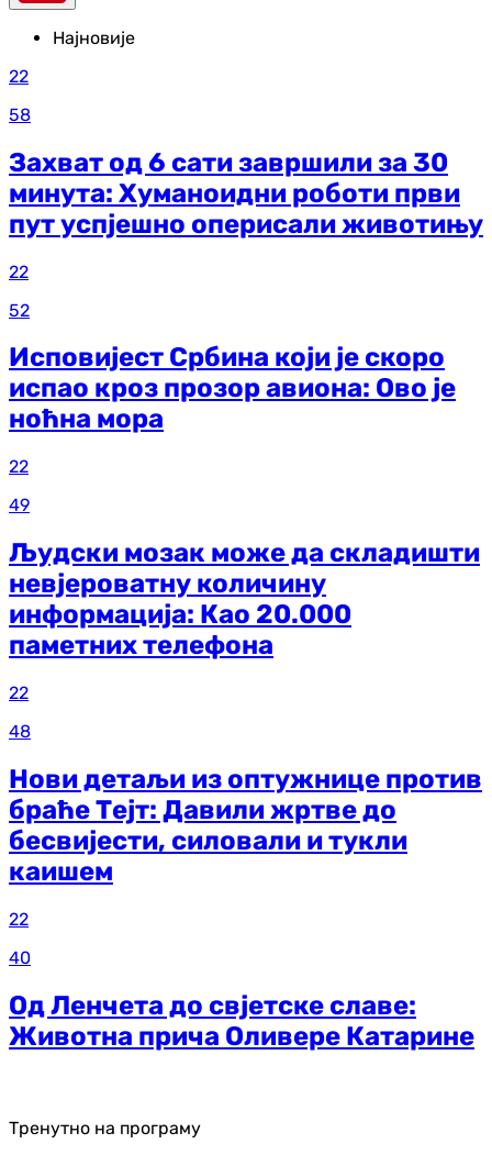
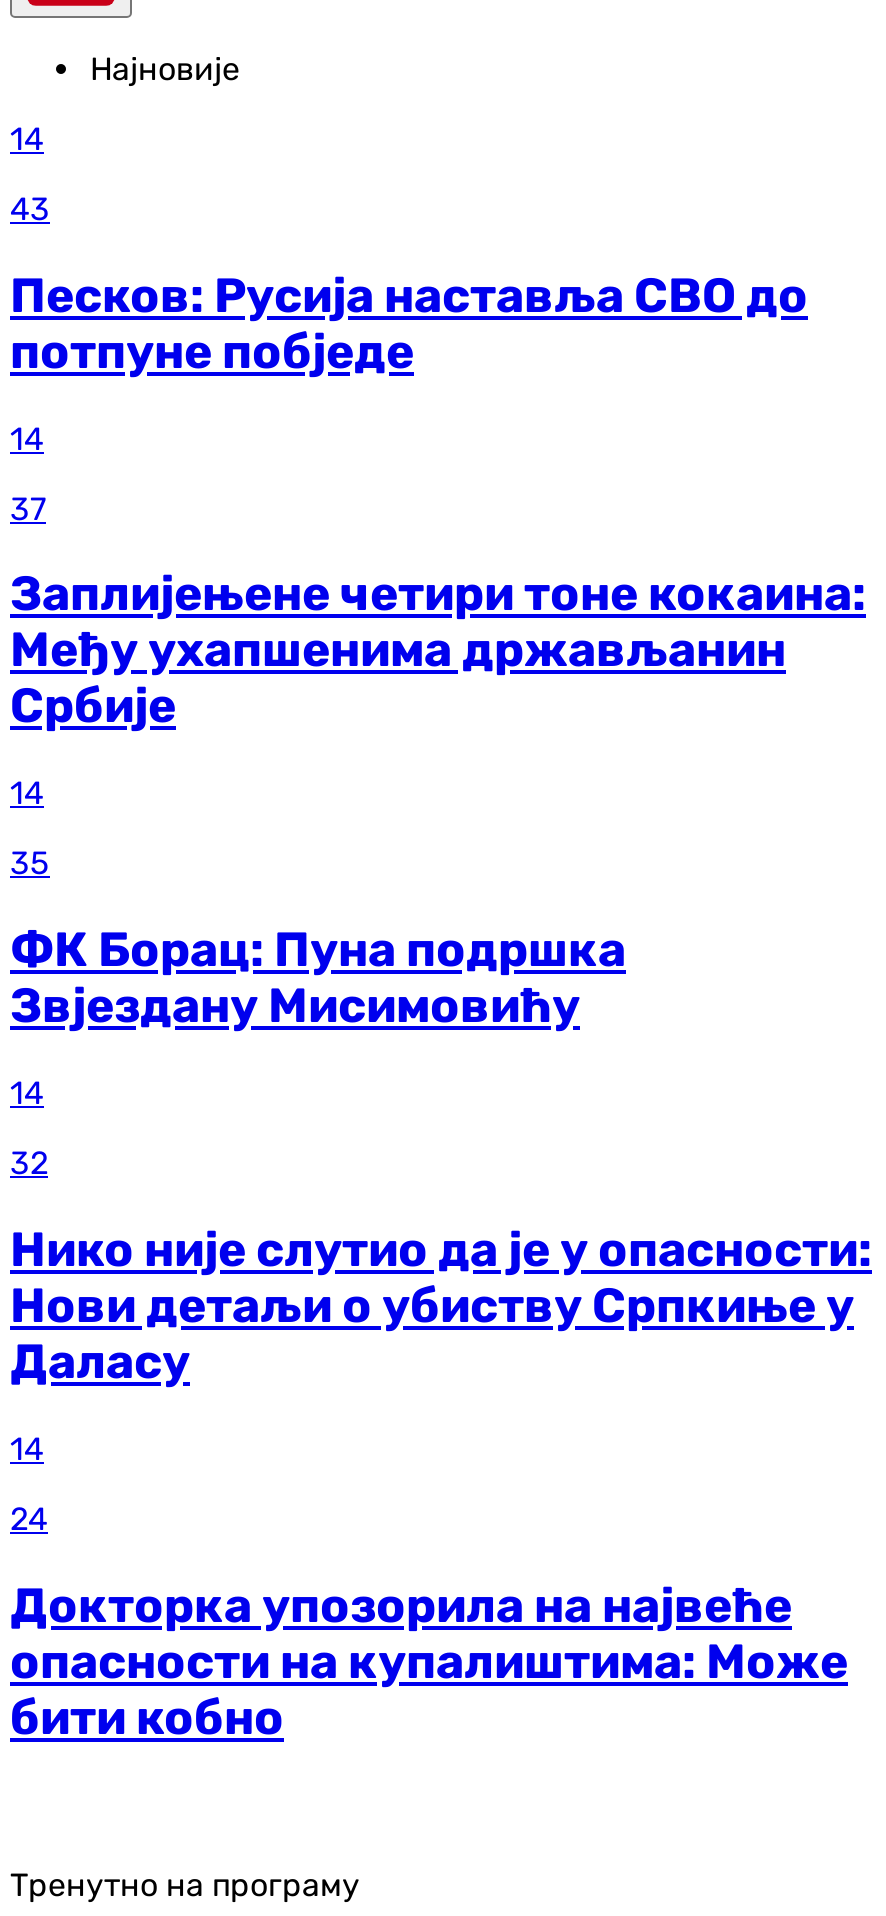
[9,66,29,86] 22 -> [10,119,44,157] 14
[9,104,31,125] 58 -> [10,189,50,227] 43
[9,147,483,239] Захват од 6 сати завршили за 30 | минута: Хуманоидни роботи први | пут успјешно оперисали животињу -> [10,267,808,379] Песков: Русија наставља СВО до | потпуне побједе
[9,261,29,282] 22 -> [10,419,44,457] 14
[9,299,30,320] 52 -> [10,489,46,527] 37
[9,342,456,435] Исповијест Србина који је скоро | испао кроз прозор авиона: Ово је | ноћна мора -> [10,567,866,735] Заплијењене четири тоне кокаина: | Међу ухапшенима држављанин | Србије
[9,456,29,477] 22 -> [10,775,44,813] 14
[9,495,30,516] 49 -> [10,845,50,883] 35
[9,538,480,661] Људски мозак може да складишти | невјероватну количину | информација: Као 20.000 | паметних телефона -> [10,922,626,1034] ФК Борац: Пуна подршка | Звјездану Мисимовићу
[9,683,29,703] 22 -> [10,1074,44,1112] 14
[9,721,31,742] 48 -> [10,1144,48,1182] 32
[9,764,482,887] Нови детаљи из оптужнице против | браће Тејт: Давили жртве до | бесвијести, силовали и тукли | каишем -> [10,1222,872,1390] Нико није слутио да је у опасности: | Нови детаљи о убиству Српкиње у | Даласу
[9,909,29,930] 22 -> [10,1430,44,1468] 14
[9,947,31,968] 40 -> [10,1500,48,1538] 24
[9,990,474,1051] Од Ленчета до свјетске славе: | Животна прича Оливере Катарине -> [10,1578,848,1746] Докторка упозорила на највеће | опасности на купалиштима: Може | бити кобно

